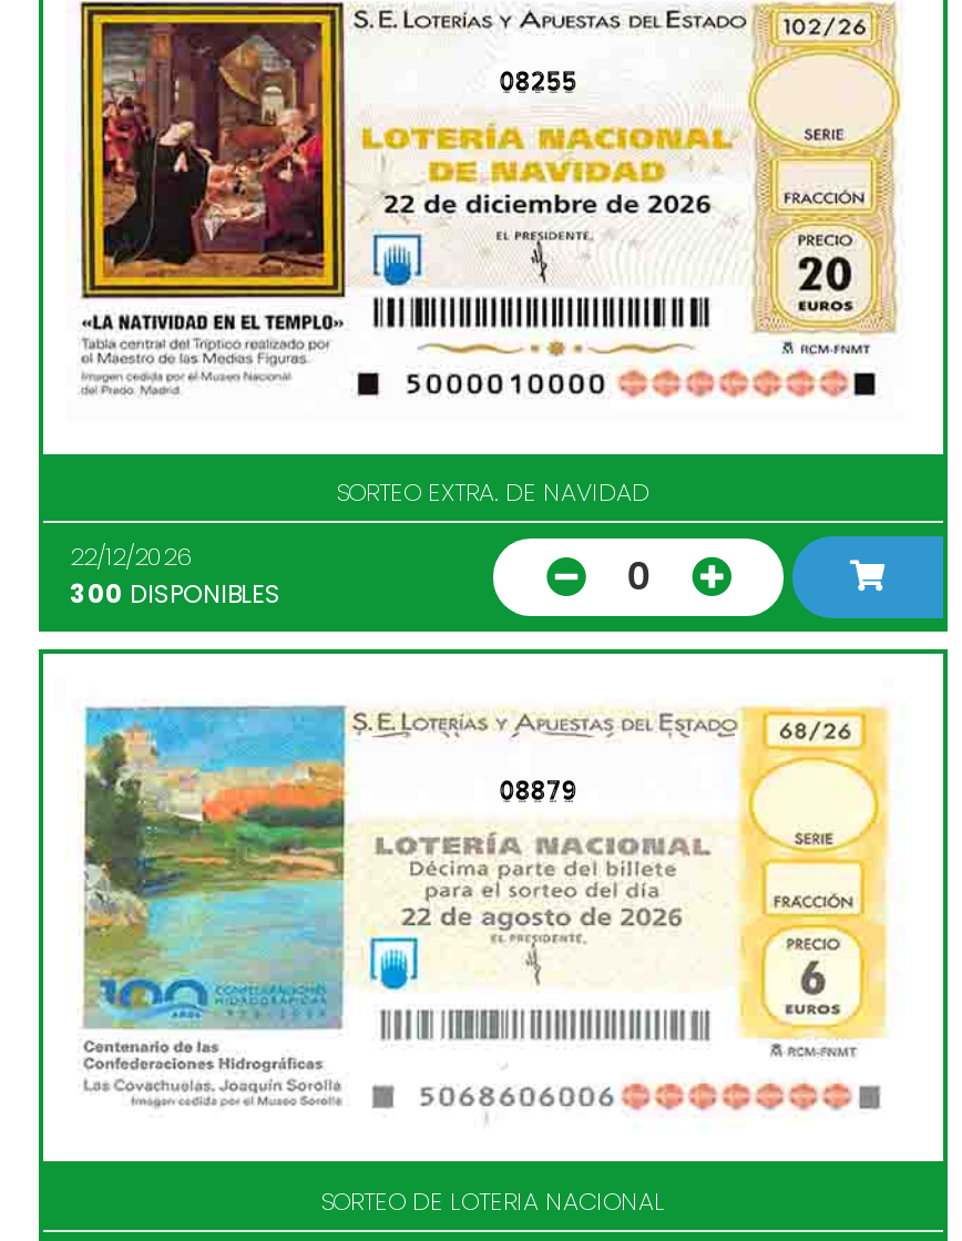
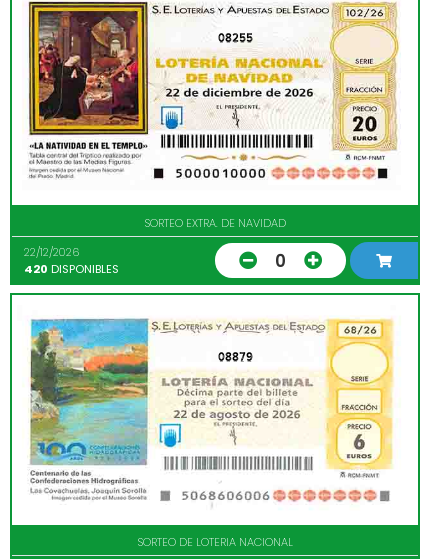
[70,578,280,613] 300 DISPONIBLES -> [24,261,119,277] 420 DISPONIBLES

